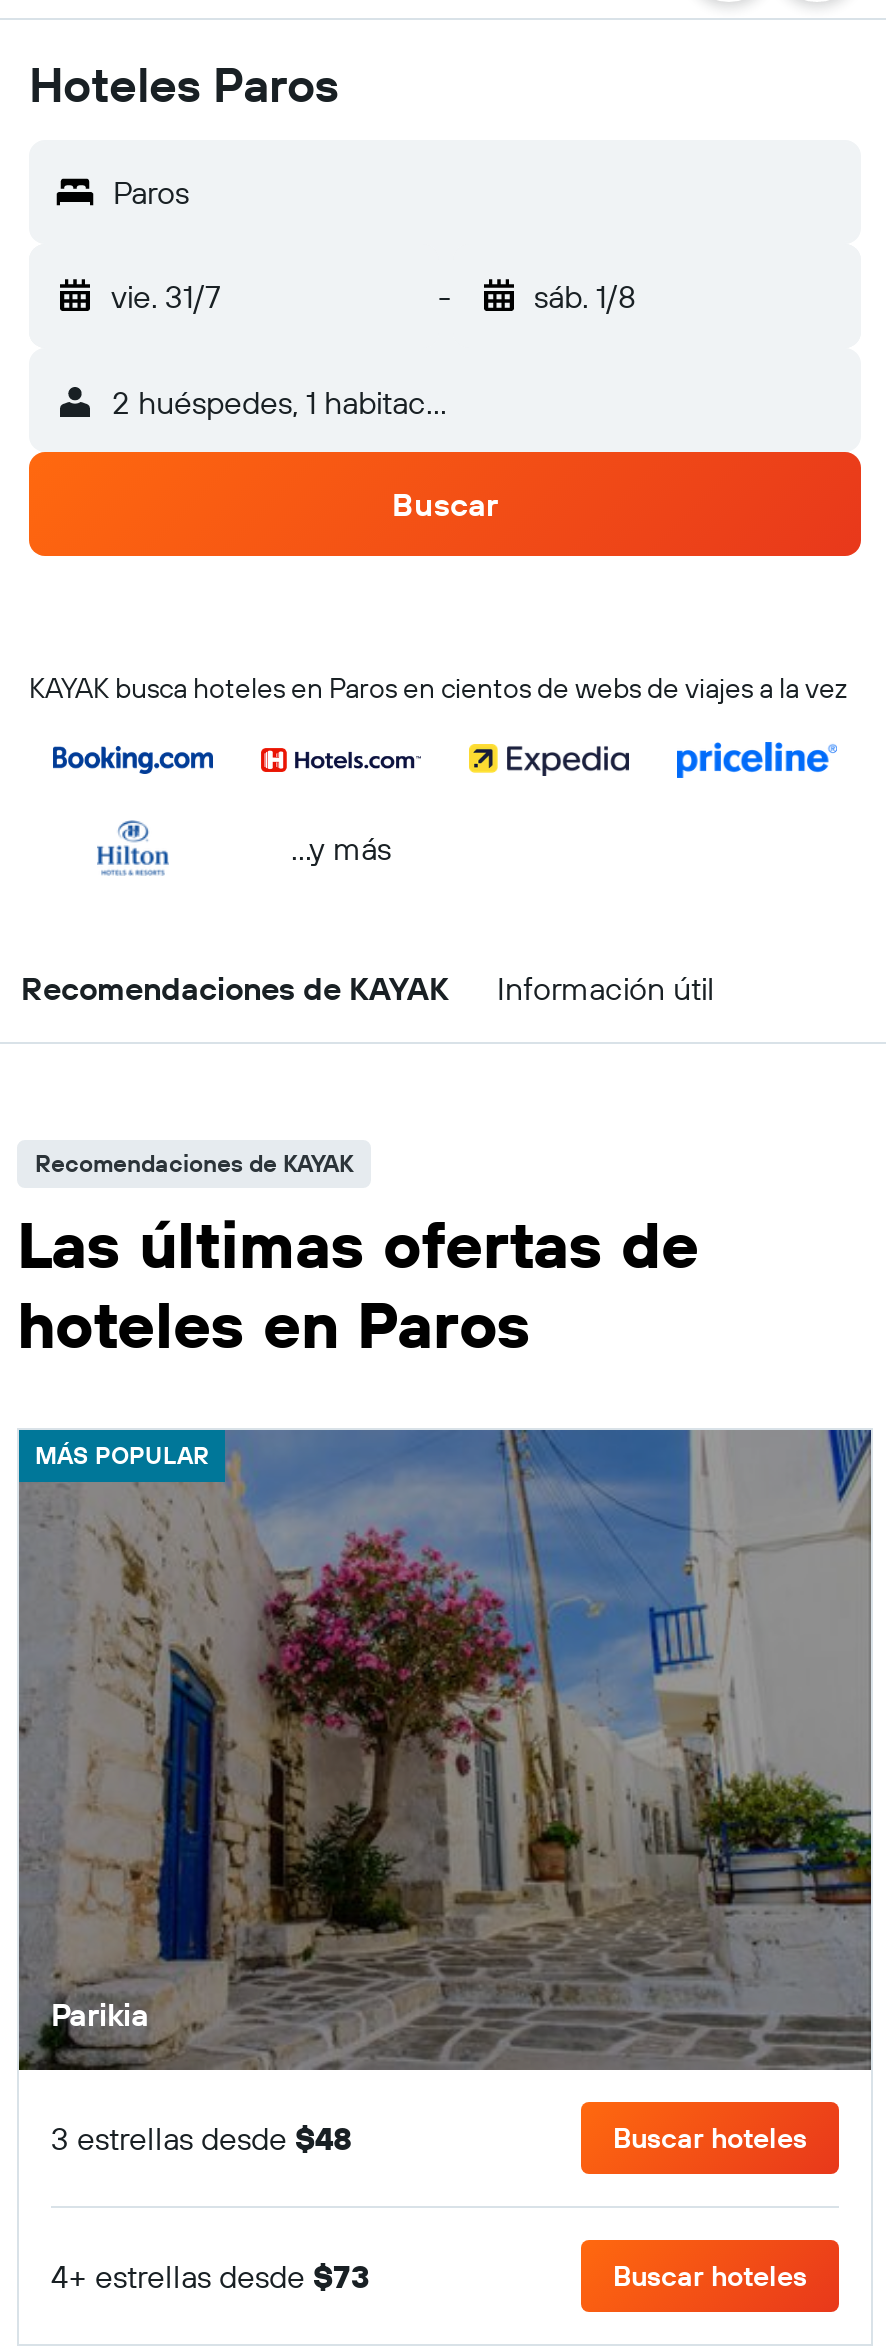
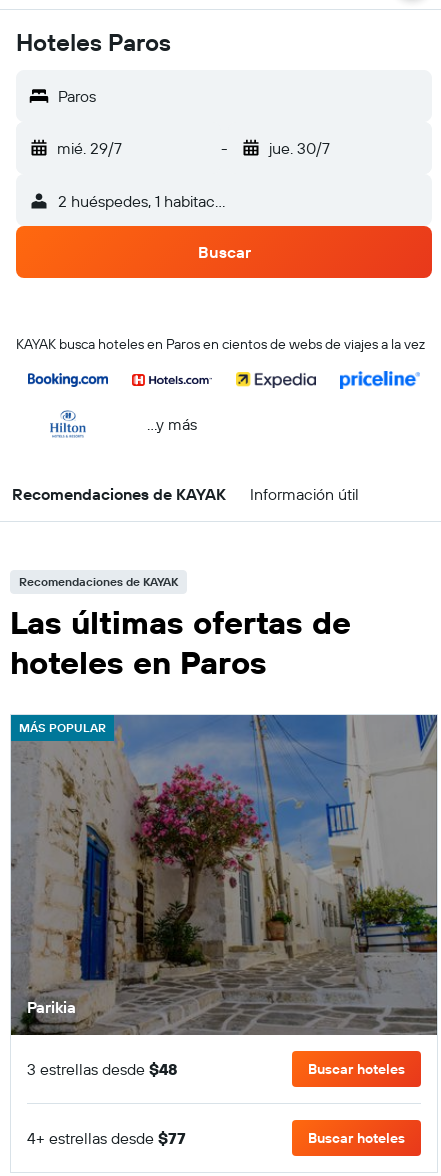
[111,276,221,316] vie. 31/7 -> [57,138,122,158] mié. 29/7
[534,276,636,316] sáb. 1/8 -> [268,138,329,158] jue. 30/7
[51,2255,369,2295] 4+ estrellas desde $73 -> [27,1127,186,1147] 4+ estrellas desde $77

